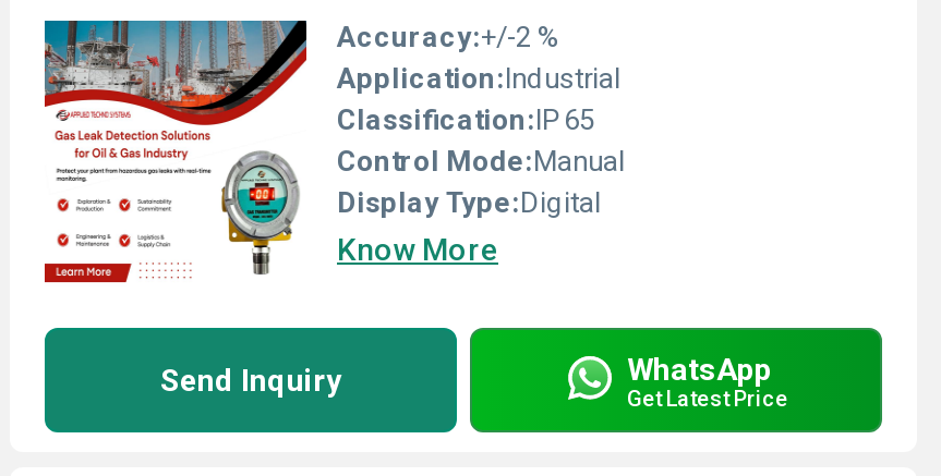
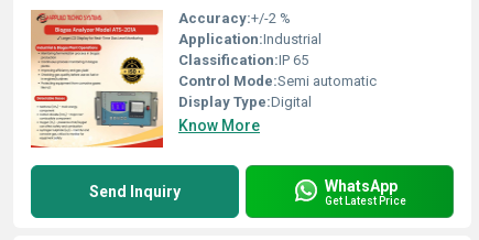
[43,19,625,293] [image] | Control Mode:Manual -> [30,10,377,149] [image] | Control Mode:Semi automatic

